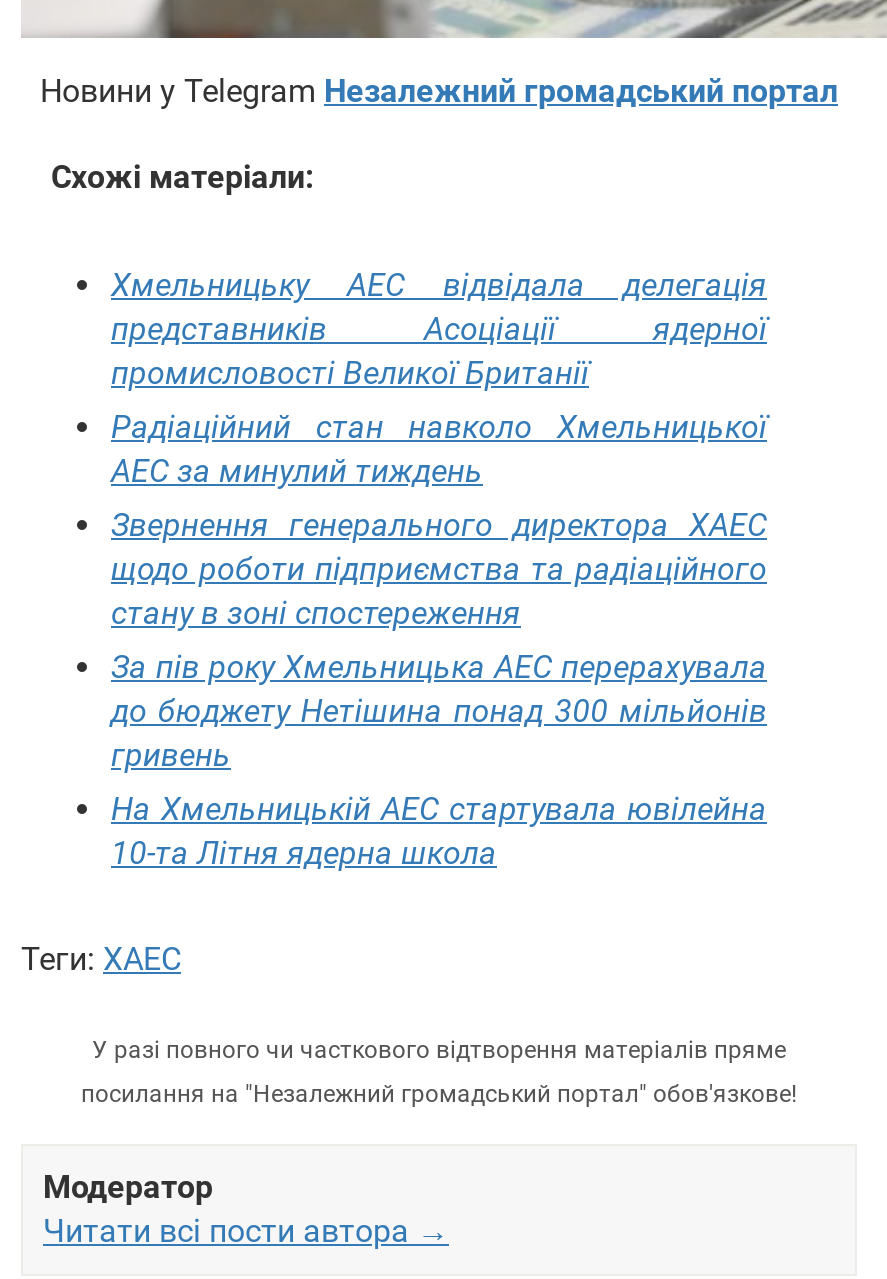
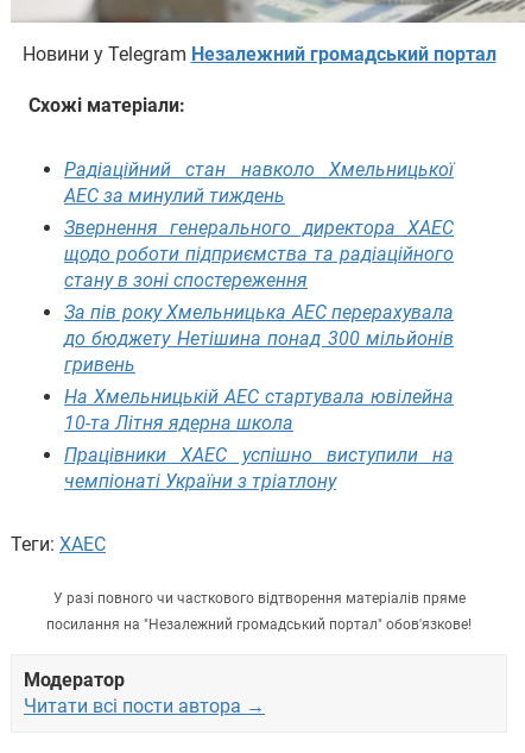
[111,265,767,391] Хмельницьку АЕС відвідала делегація | представників Асоціації ядерної | промисловості Великої Британії -> none
moved [111,407,767,871] -> [64,158,454,434]: Радіаційний стан навколо Хмельницької | АЕС за минулий тиждень | Звернення генерального директора ХАЕС | ... | На Хмельницькій АЕС стартувала ювілейна | 10-та Літня ядерна школа
none -> [64,443,454,492] Працівники ХАЕС успішно виступили на | чемпіонаті України з тріатлону

